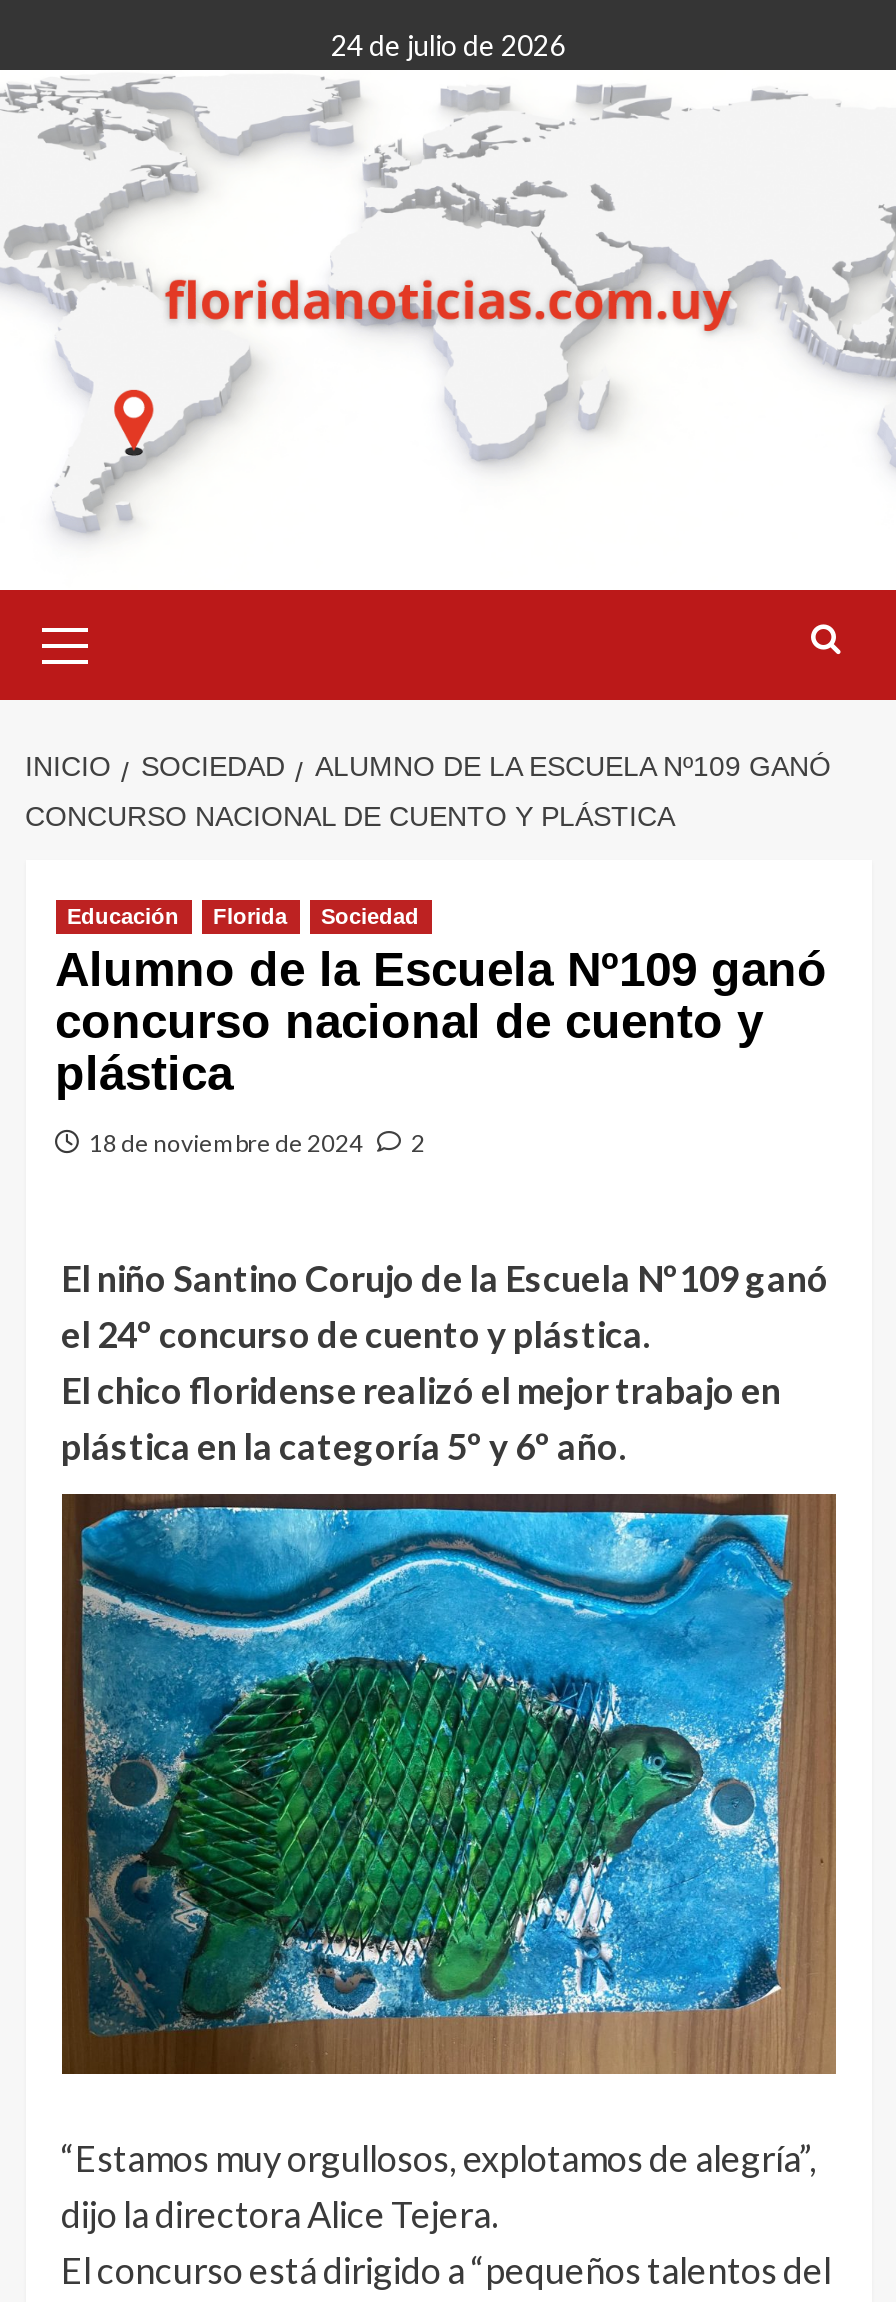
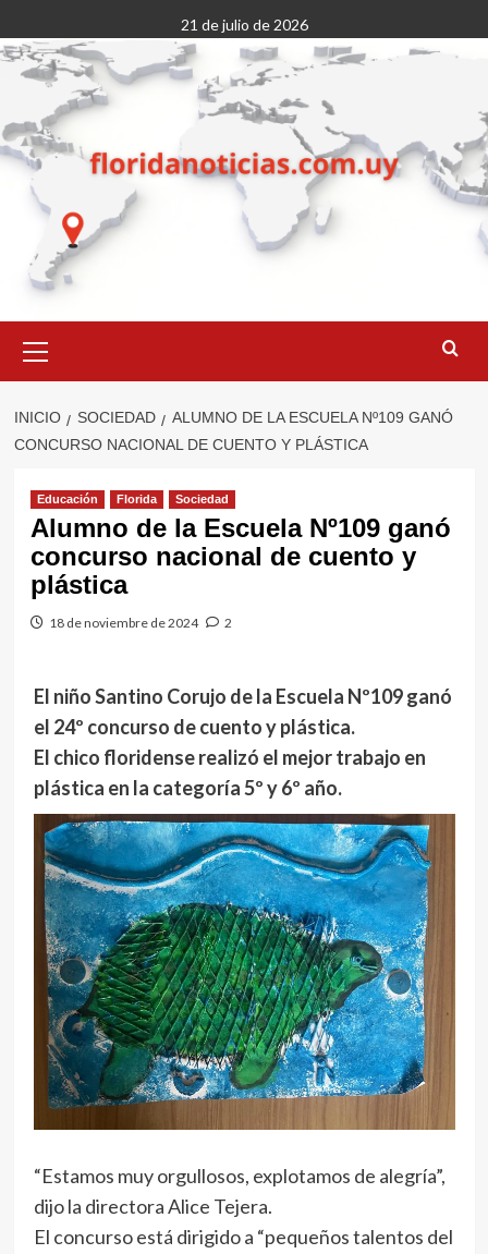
[331,28,565,62] 24 de julio de 2026 -> [180,15,308,34] 21 de julio de 2026

